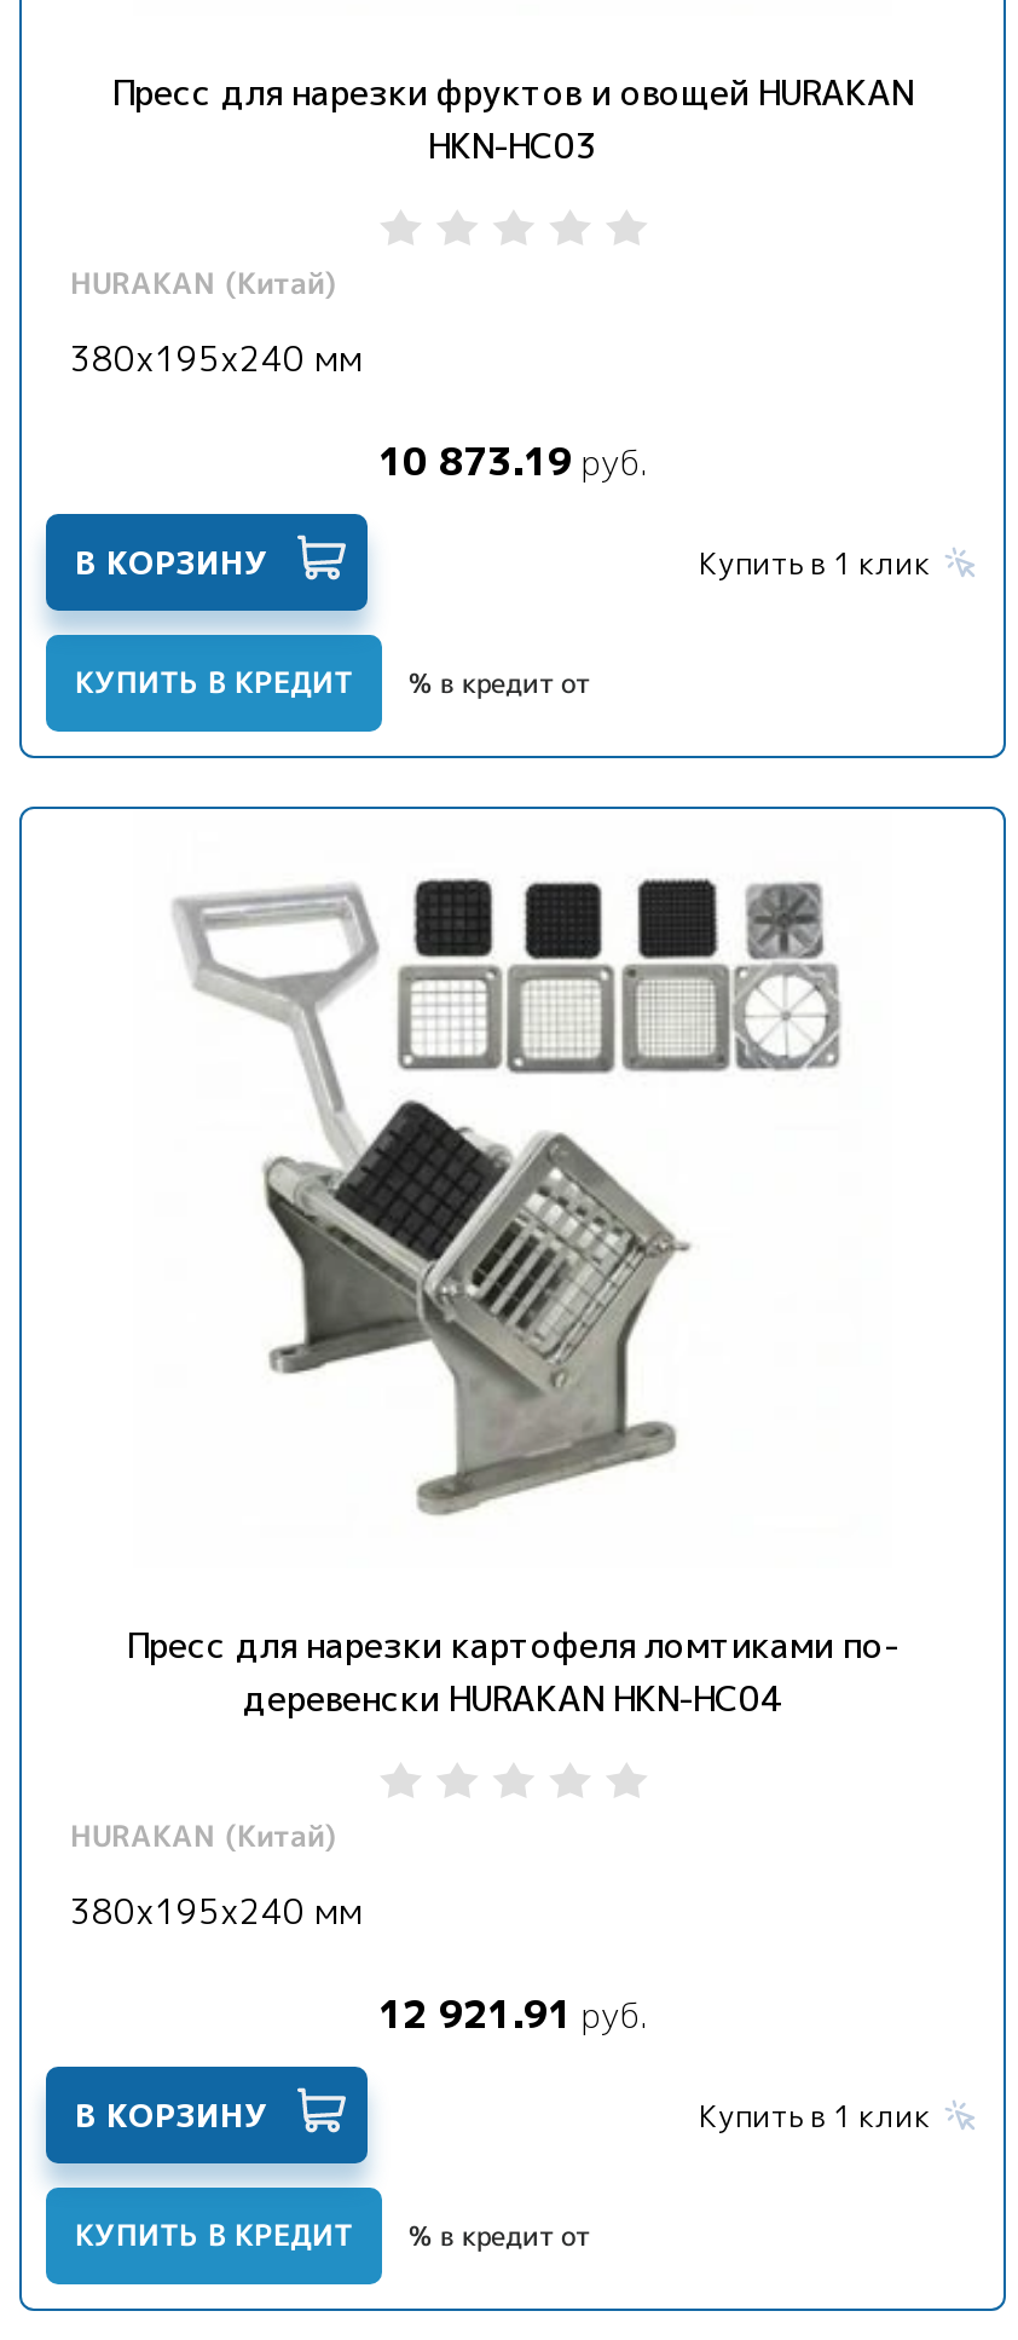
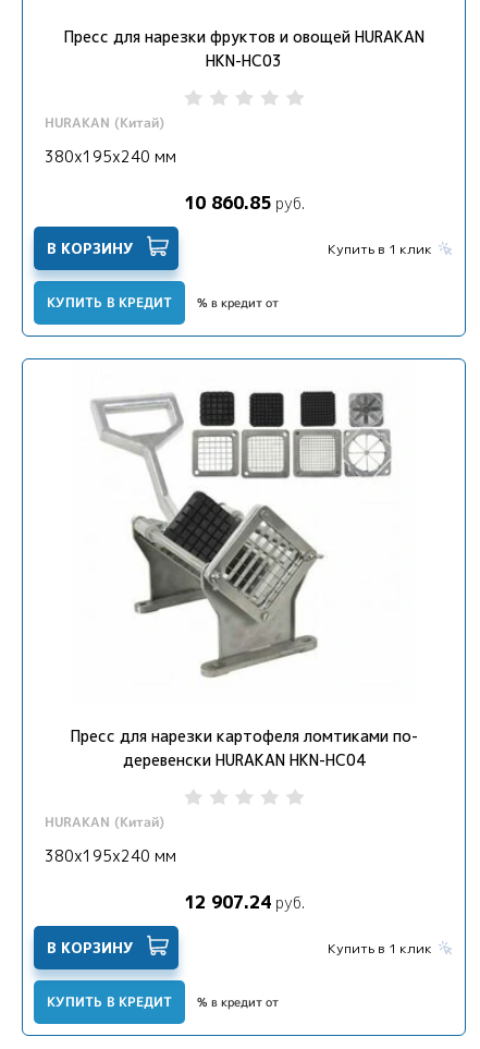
[378,433,647,487] 10 873.19 руб. -> [183,190,304,214] 10 860.85 руб.
[378,1986,647,2039] 12 921.91 руб. -> [183,890,304,914] 12 907.24 руб.

